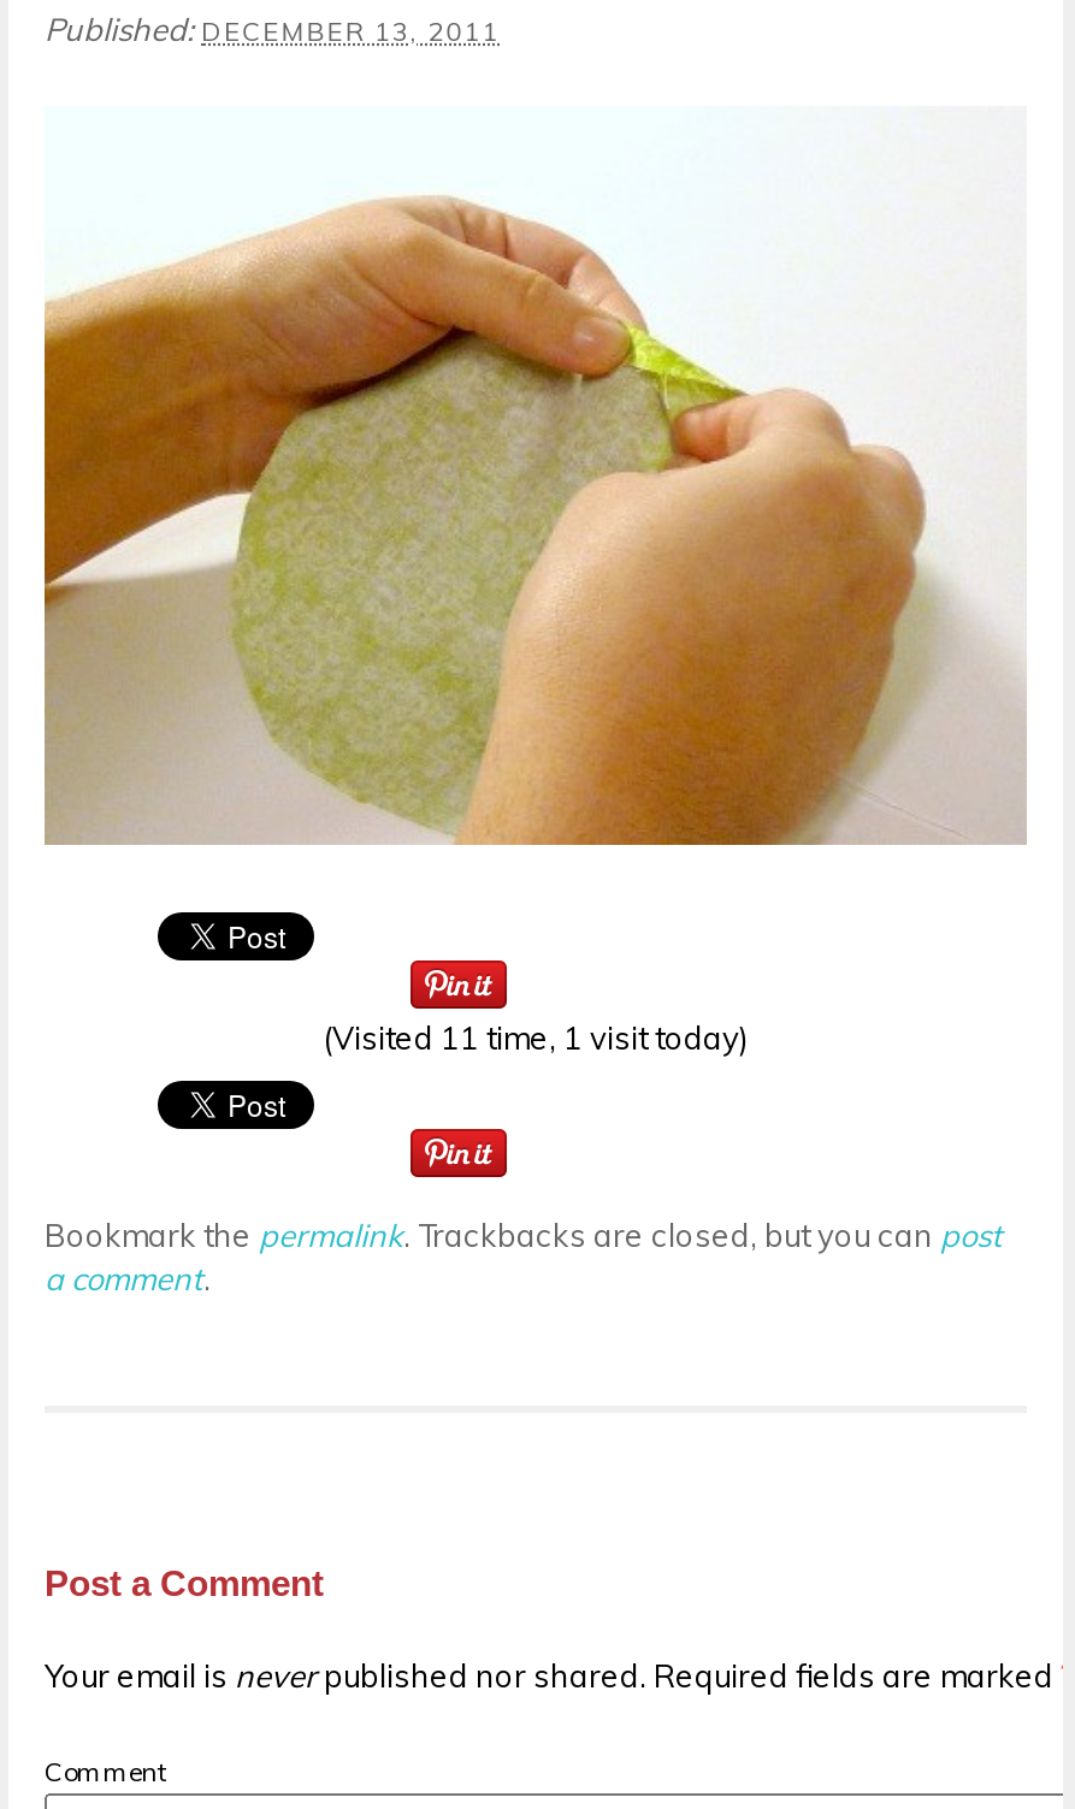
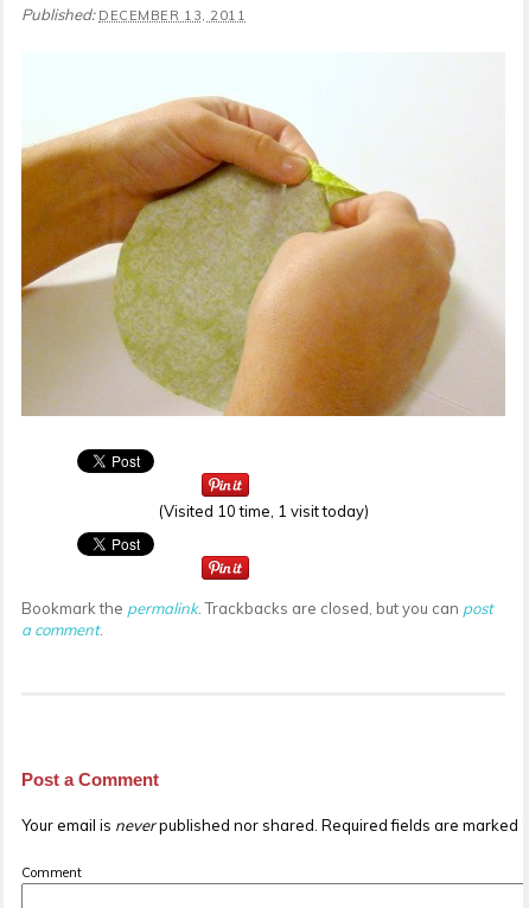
[323,1019,749,1057] (Visited 11 time, 1 visit today) -> [158,502,368,521] (Visited 10 time, 1 visit today)

